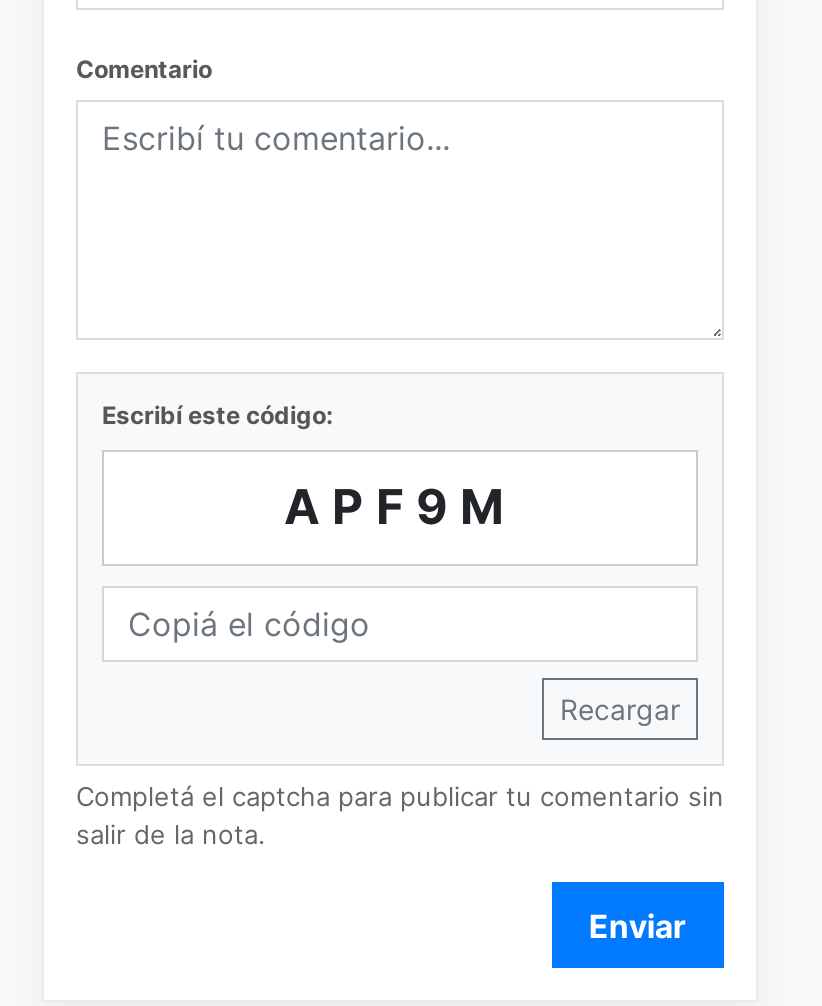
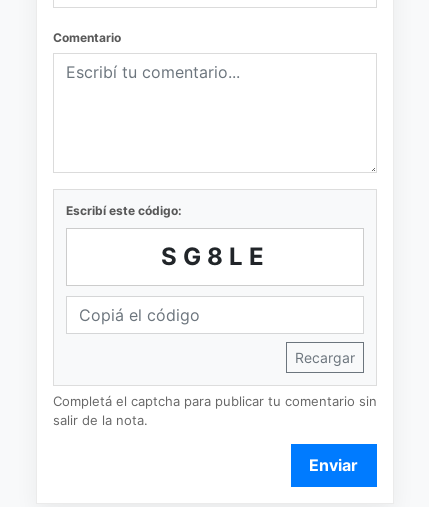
[284,477,516,535] APF9M -> [160,242,269,271] SG8LE

